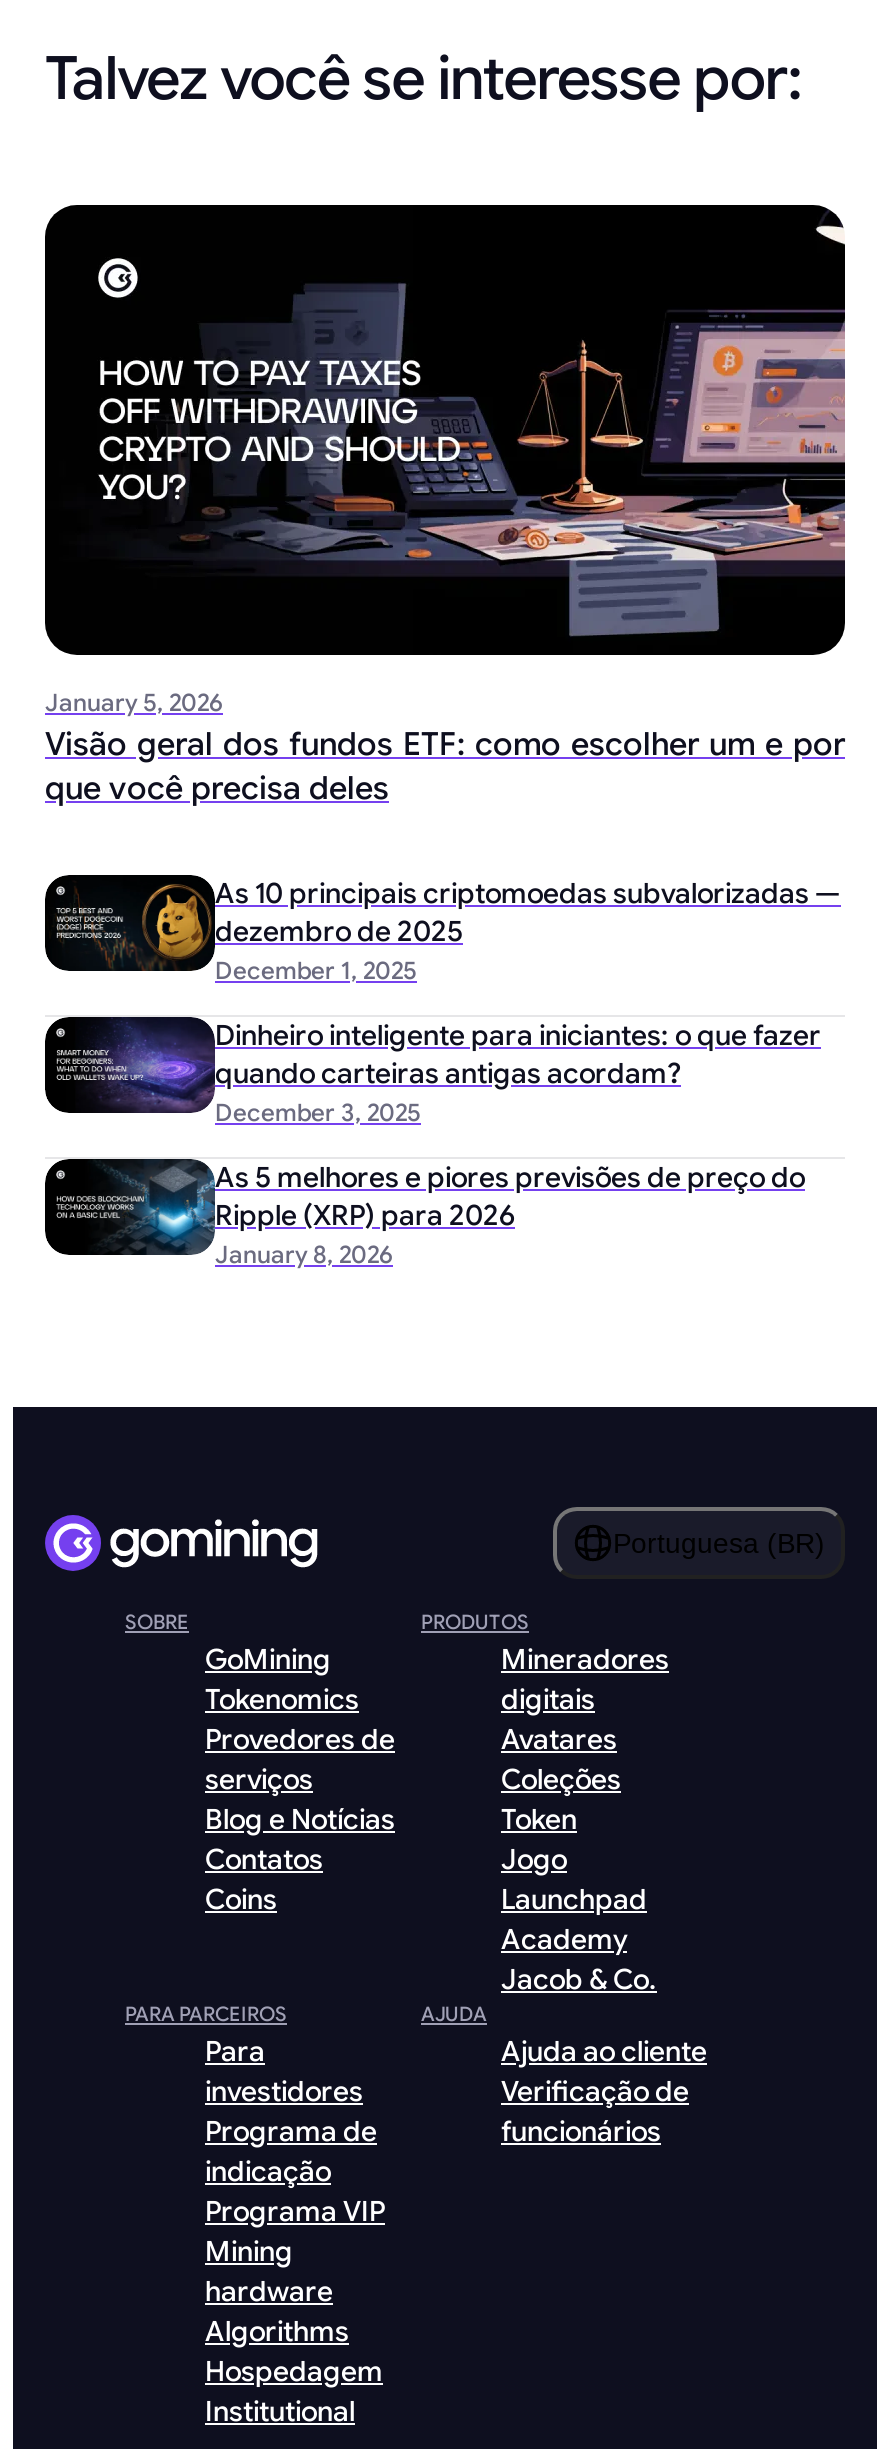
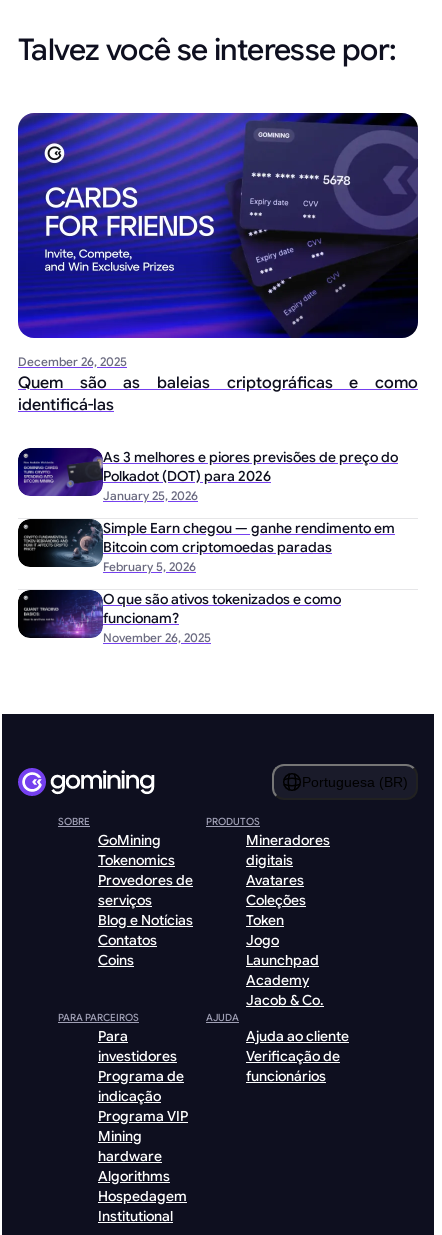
[43,203,847,808] [image] | January 5, 2026 | Visão geral dos fundos ETF: como escolher um e por | que você precisa deles -> [17,112,419,415] [image] | December 26, 2025 | Quem são as baleias criptográficas e como | identificá-las
[43,875,417,984] [image] | December 1, 2025 -> [17,448,198,503] [image] | January 25, 2026
[215,874,841,948] As 10 principais criptomoedas subvalorizadas — | dezembro de 2025 -> [103,448,398,485] As 3 melhores e piores previsões de preço do | Polkadot (DOT) para 2026
[79,1019,421,1126] [image] | December 3, 2025 -> [35,521,196,574] [image] | February 5, 2026
[215,1016,821,1090] Dinheiro inteligente para iniciantes: o que fazer | quando carteiras antigas acordam? -> [103,519,395,556] Simple Earn chegou — ganhe rendimento em | Bitcoin com criptomoedas paradas
[61,1159,393,1268] [image] | January 8, 2026 -> [26,591,211,645] [image] | November 26, 2025
[215,1158,805,1232] As 5 melhores e piores previsões de preço do | Ripple (XRP) para 2026 -> [103,590,341,627] O que são ativos tokenizados e como | funcionam?

